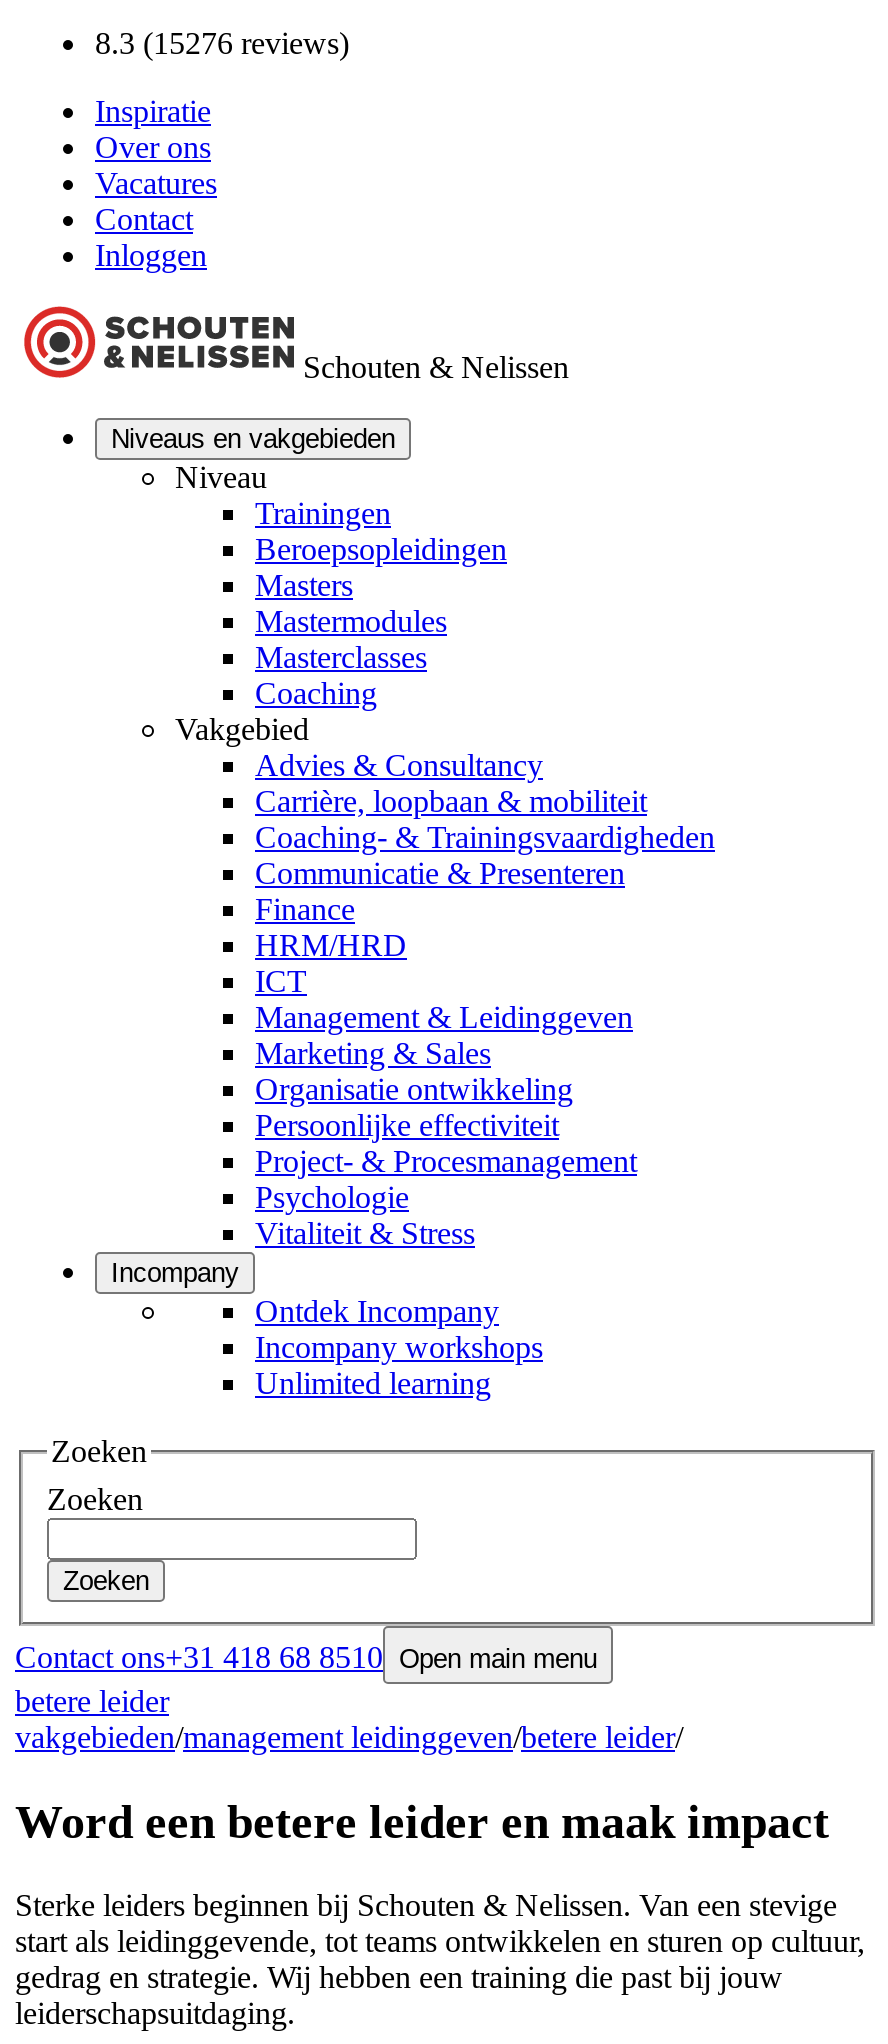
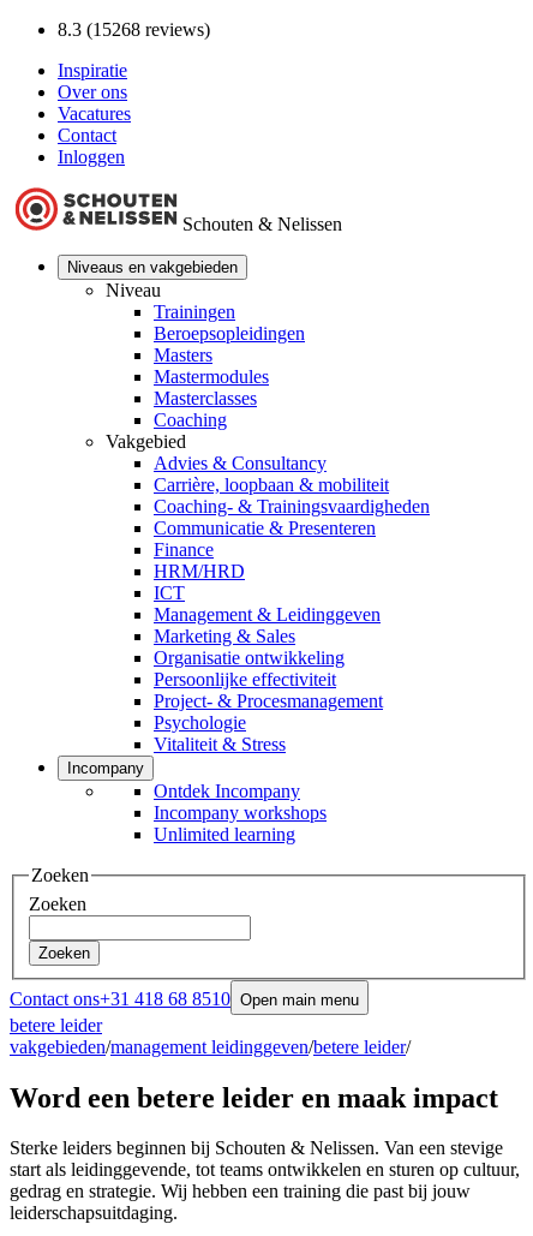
[95,26,349,60] 8.3 (15276 reviews) -> [58,19,210,40] 8.3 (15268 reviews)

